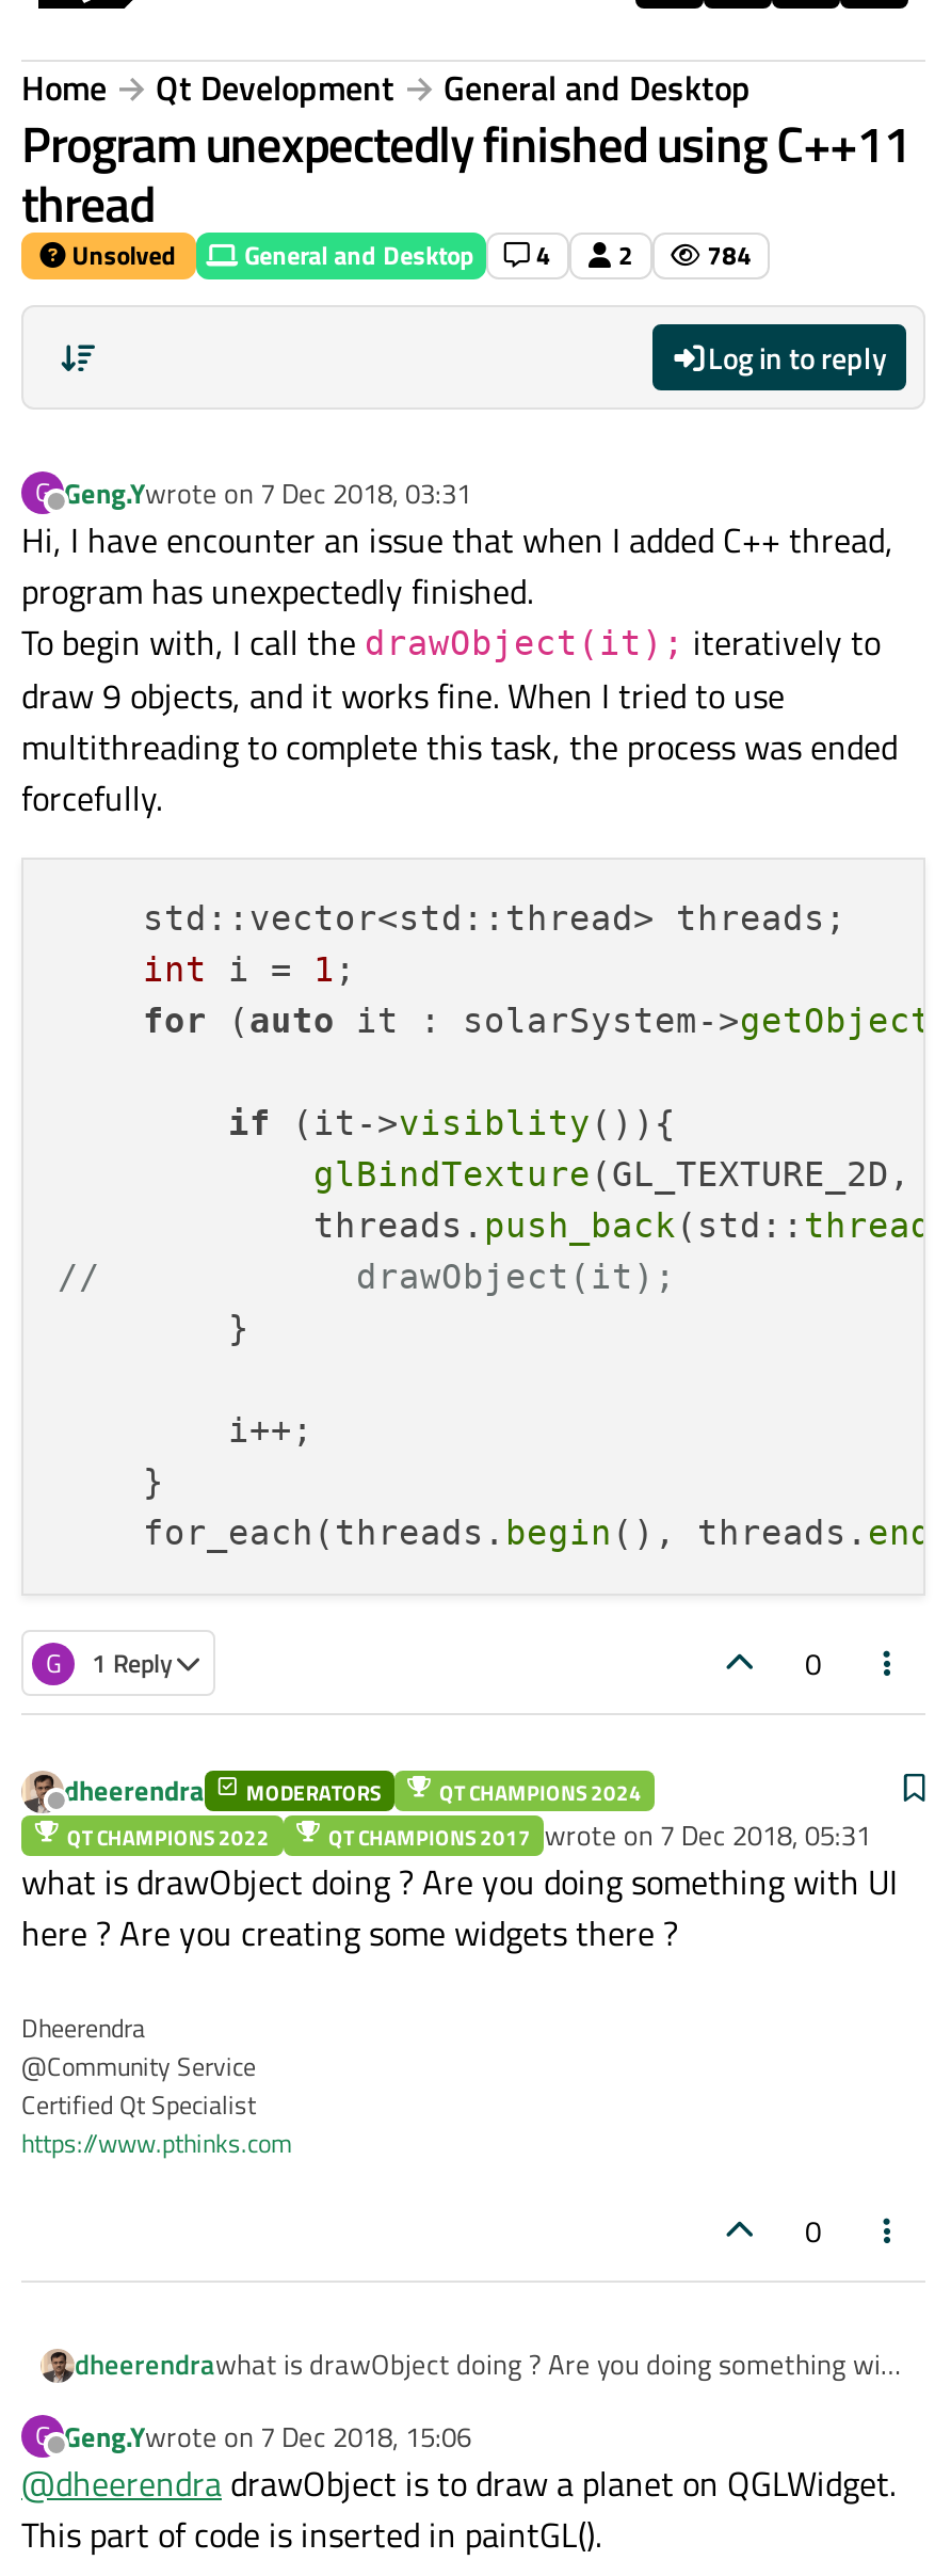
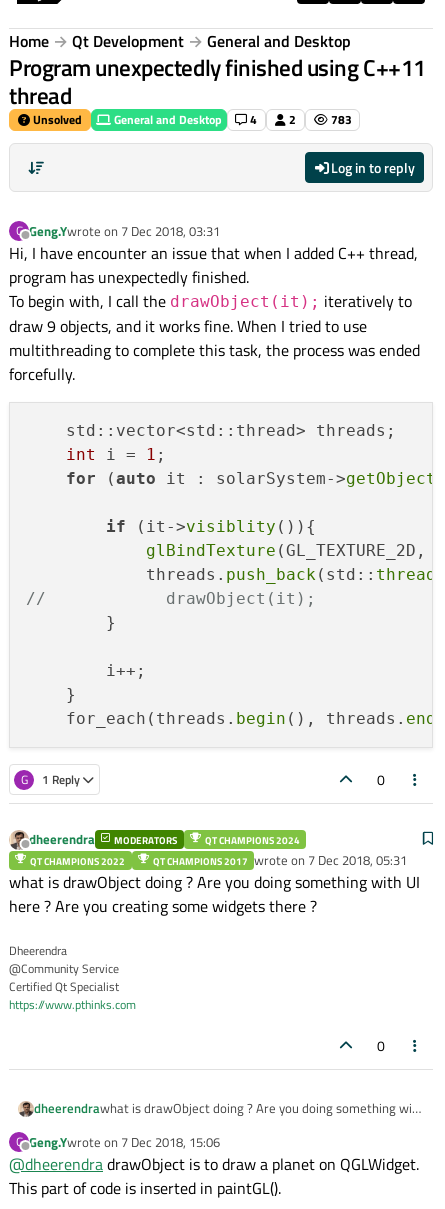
[66,235,752,276] Unsolved General and Desktop 4 2 784 -> [30,110,352,129] Unsolved General and Desktop 4 2 783

